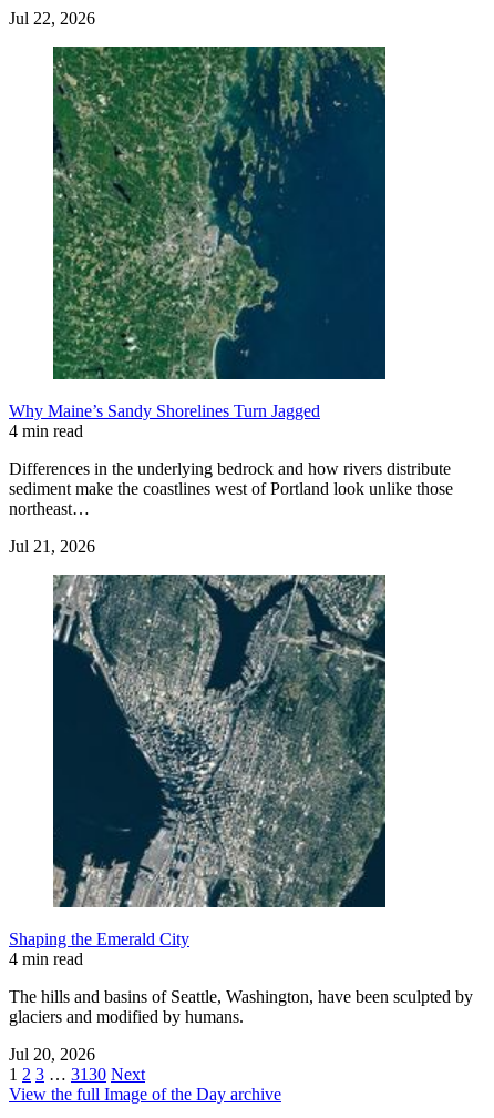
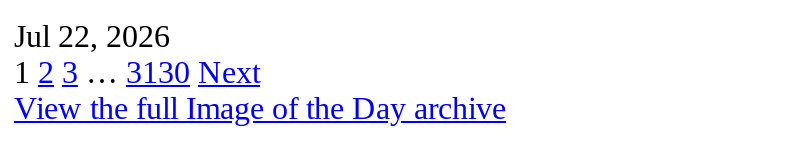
[9,45,453,556] [image] | Why Maine’s Sandy Shorelines Turn Jagged | 4 min read | Differences in the underlying bedrock and how rivers distribute | sediment make the coastlines west of Portland look unlike those | northeast… | Jul 21, 2026 -> none
[9,573,473,1064] [image] | Shaping the Emerald City | 4 min read | The hills and basins of Seattle, Washington, have been sculpted by | glaciers and modified by humans. | Jul 20, 2026 -> none

